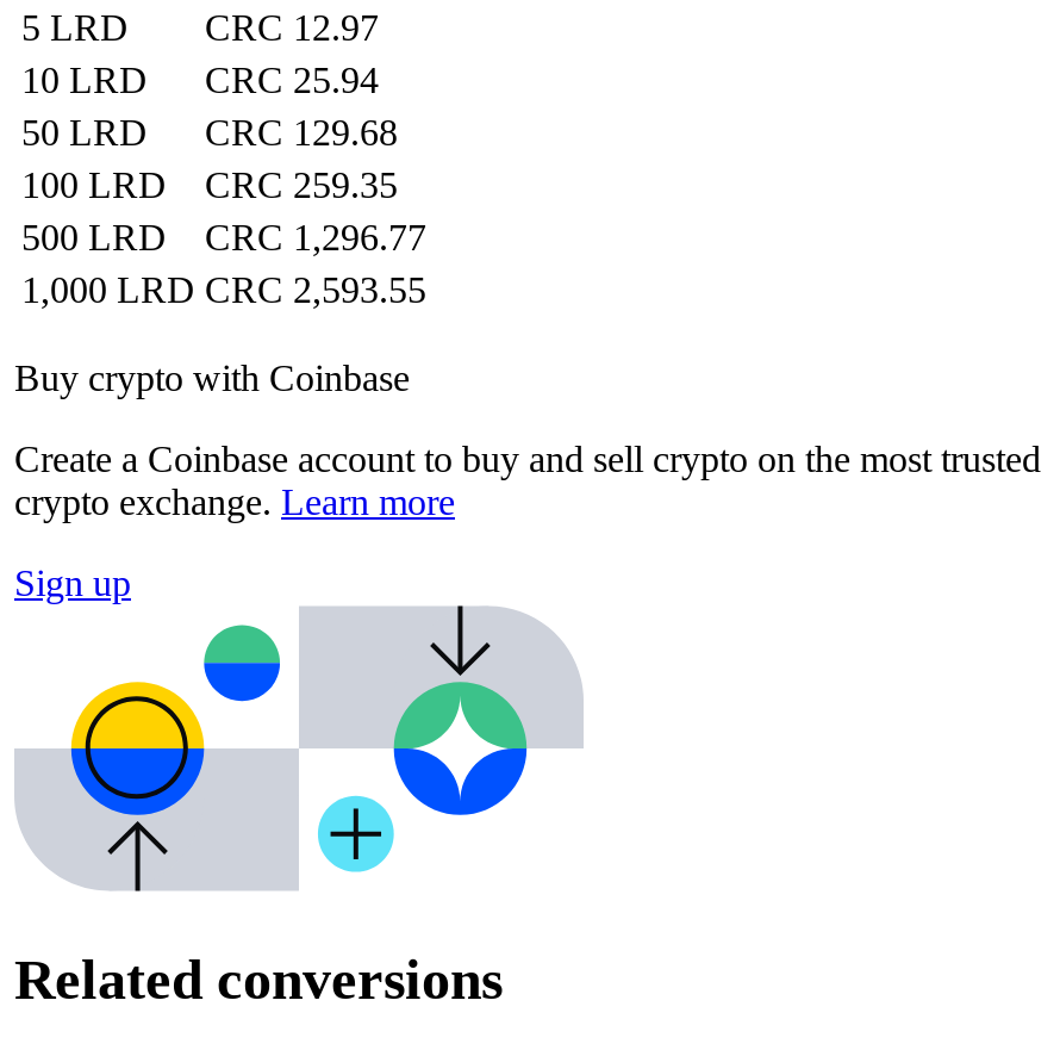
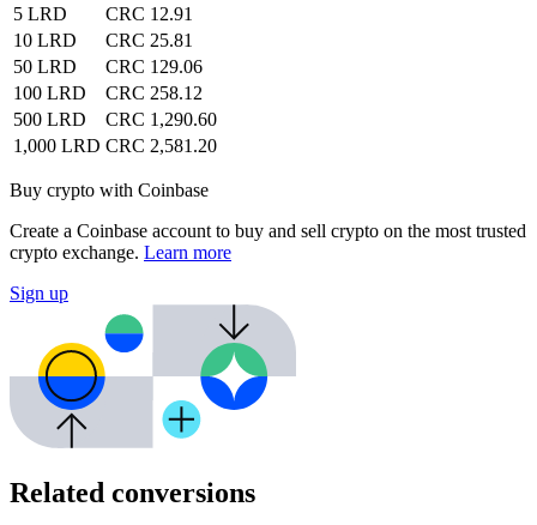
[21,8,379,48] 5 LRD CRC 12.97 -> [13,4,193,24] 5 LRD CRC 12.91
[21,60,379,101] 10 LRD CRC 25.94 -> [13,30,193,51] 10 LRD CRC 25.81
[21,113,398,153] 50 LRD CRC 129.68 -> [13,57,203,77] 50 LRD CRC 129.06
[21,165,398,205] 100 LRD CRC 259.35 -> [13,83,203,103] 100 LRD CRC 258.12
[21,217,426,258] 500 LRD CRC 1,296.77 -> [13,109,217,130] 500 LRD CRC 1,290.60
[21,270,426,310] 1,000 LRD CRC 2,593.55 -> [13,136,217,156] 1,000 LRD CRC 2,581.20

